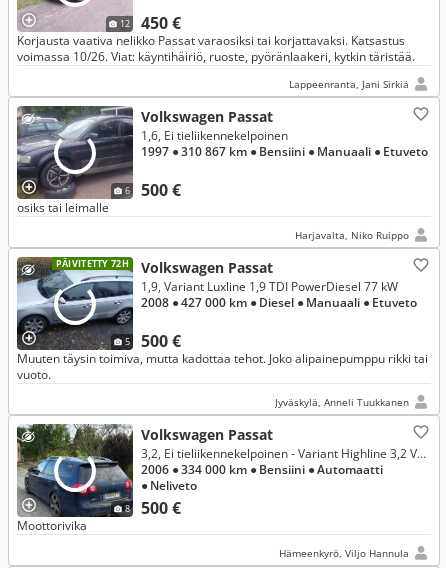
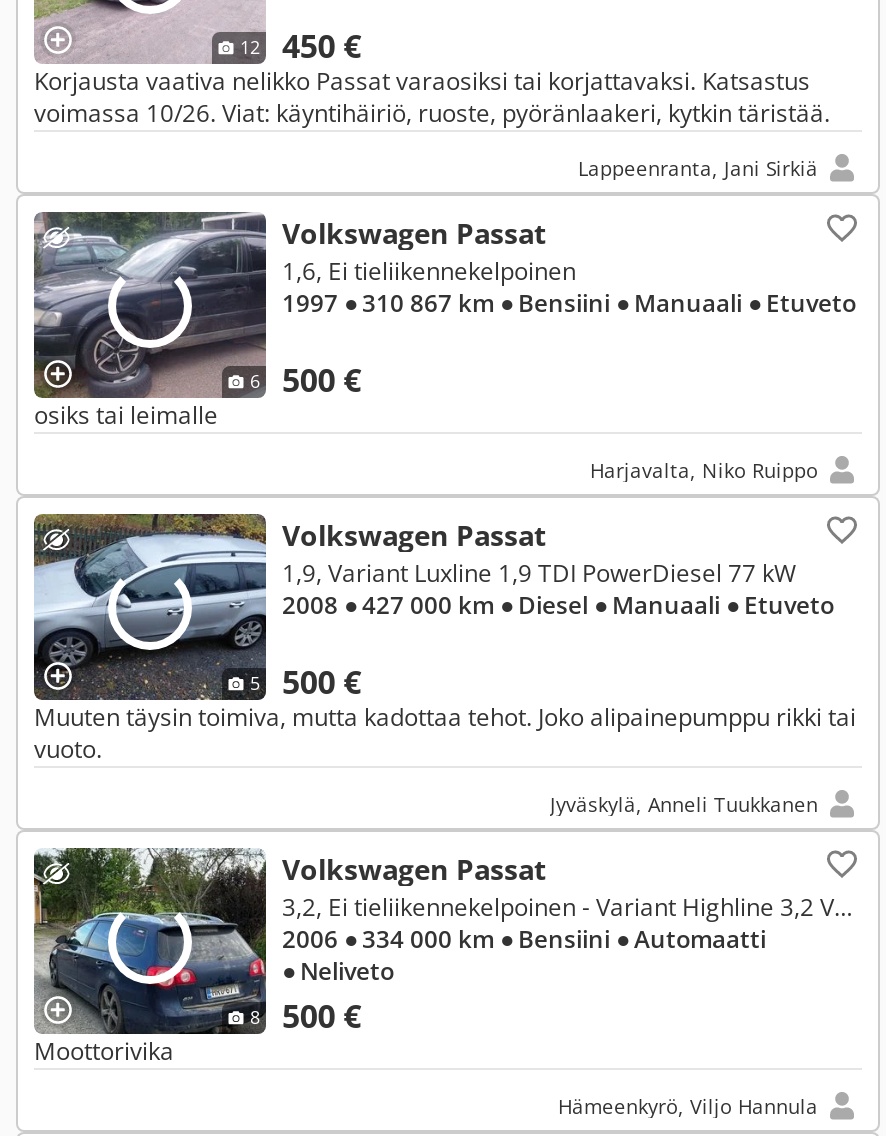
[56,257,129,270] PÄIVITETTY 72H -> none

